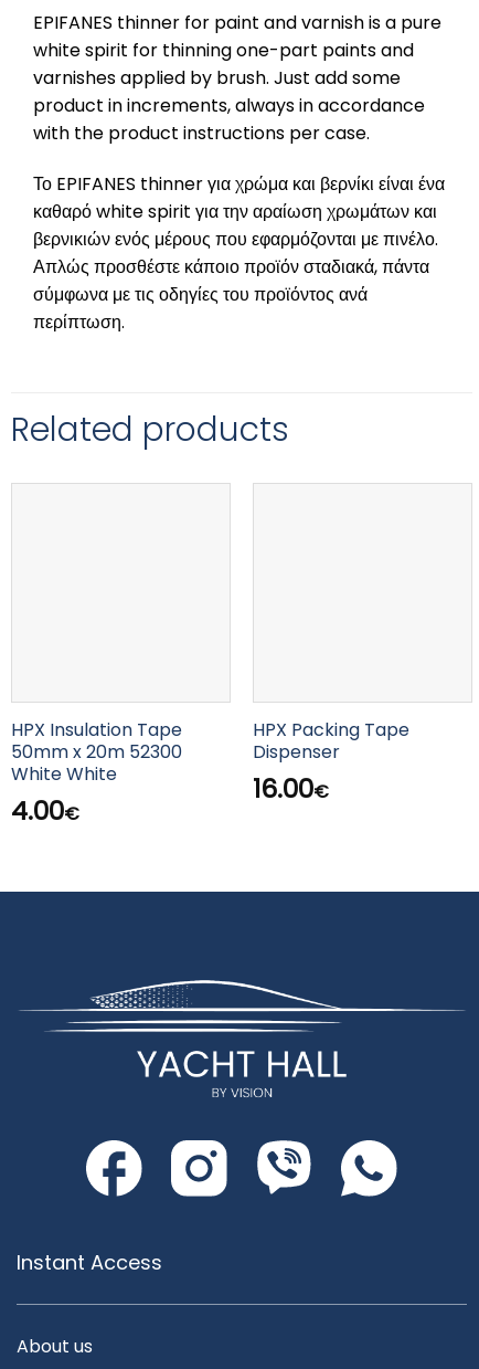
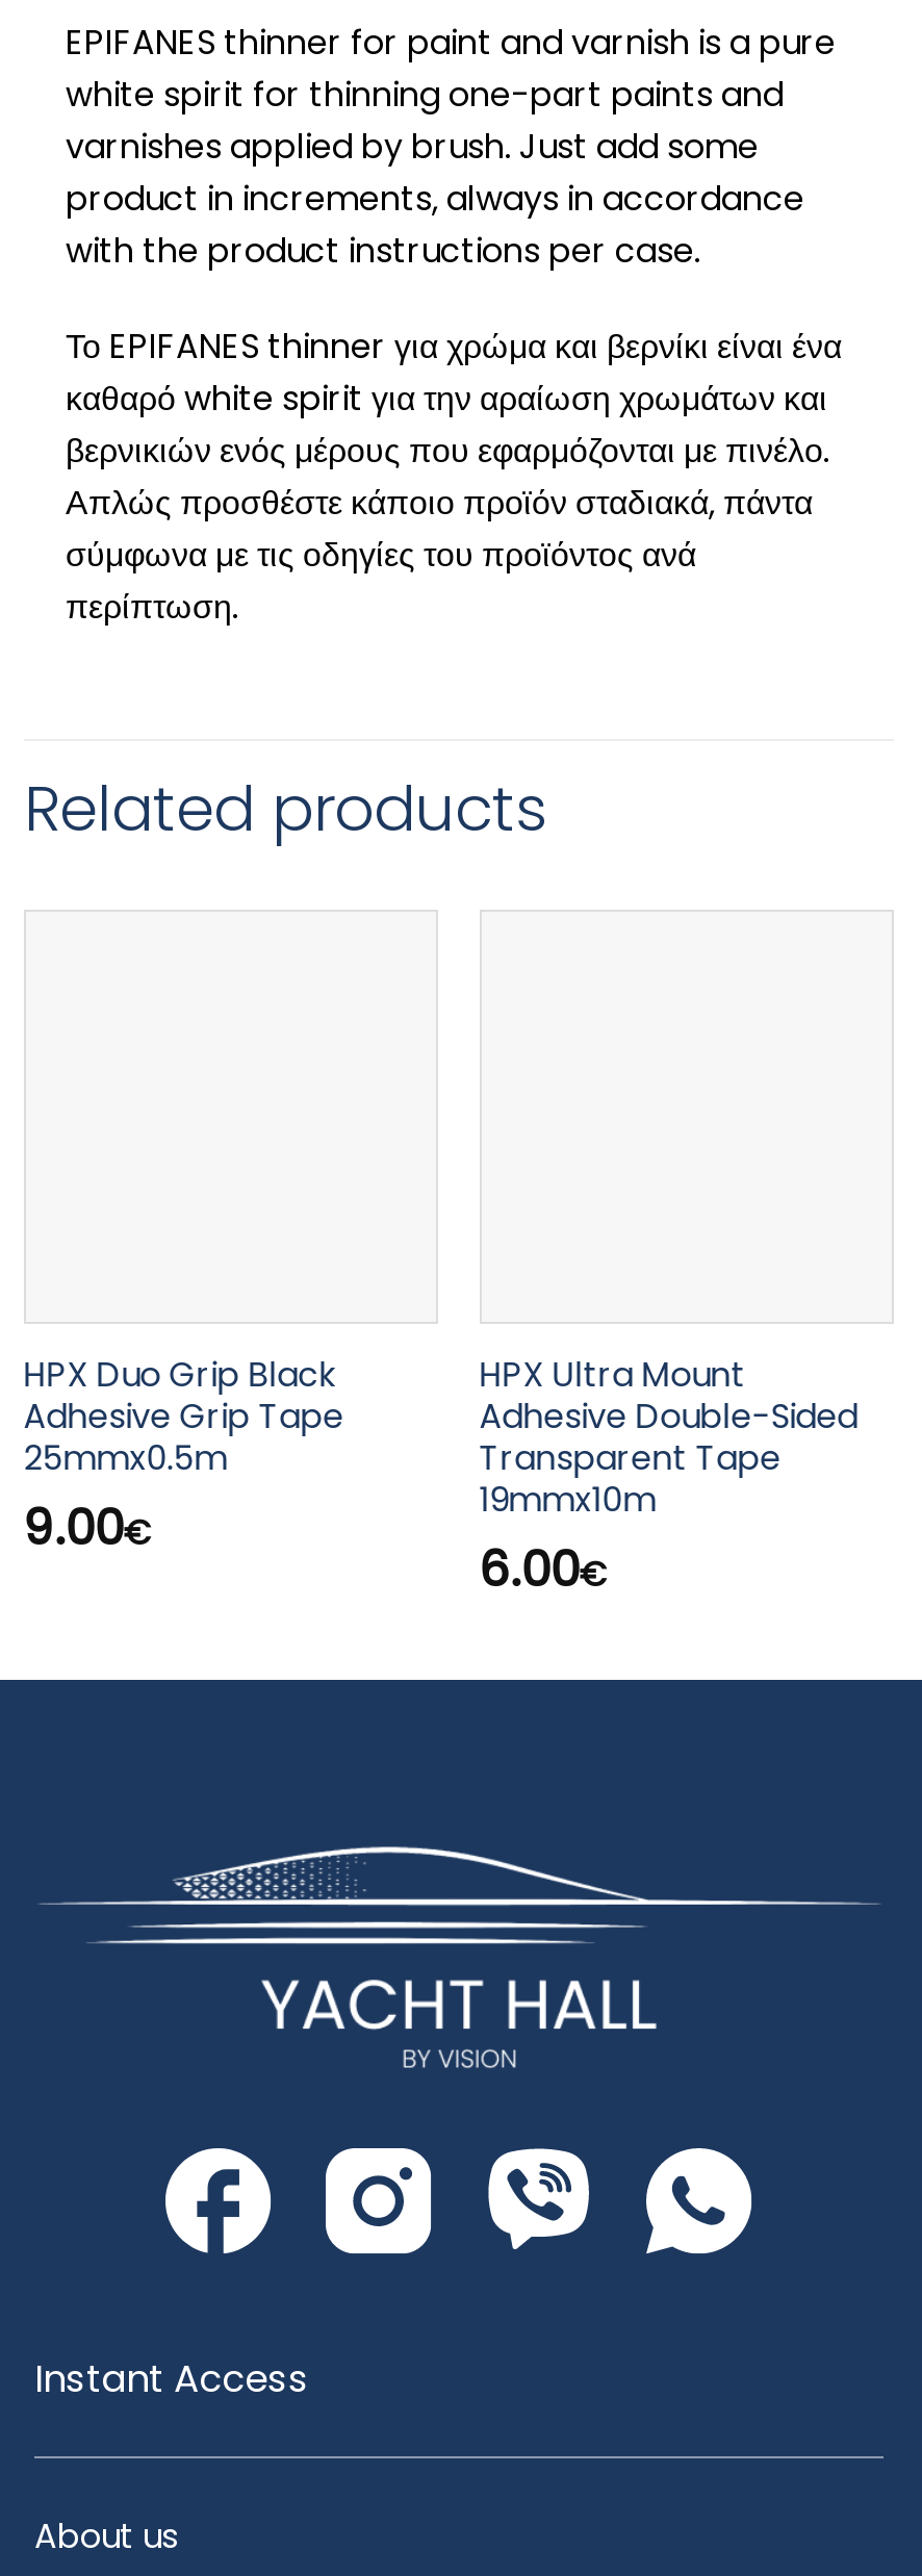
[11,718,182,829] HPX Insulation Tape | 50mm x 20m 52300 | White White | 4.00€ -> [24,1352,344,1562] HPX Duo Grip Black | Adhesive Grip Tape | 25mmx0.5m | 9.00€
[253,718,409,807] HPX Packing Tape | Dispenser | 16.00€ -> [479,1352,858,1604] HPX Ultra Mount | Adhesive Double-Sided | Transparent Tape | 19mmx10m | 6.00€

